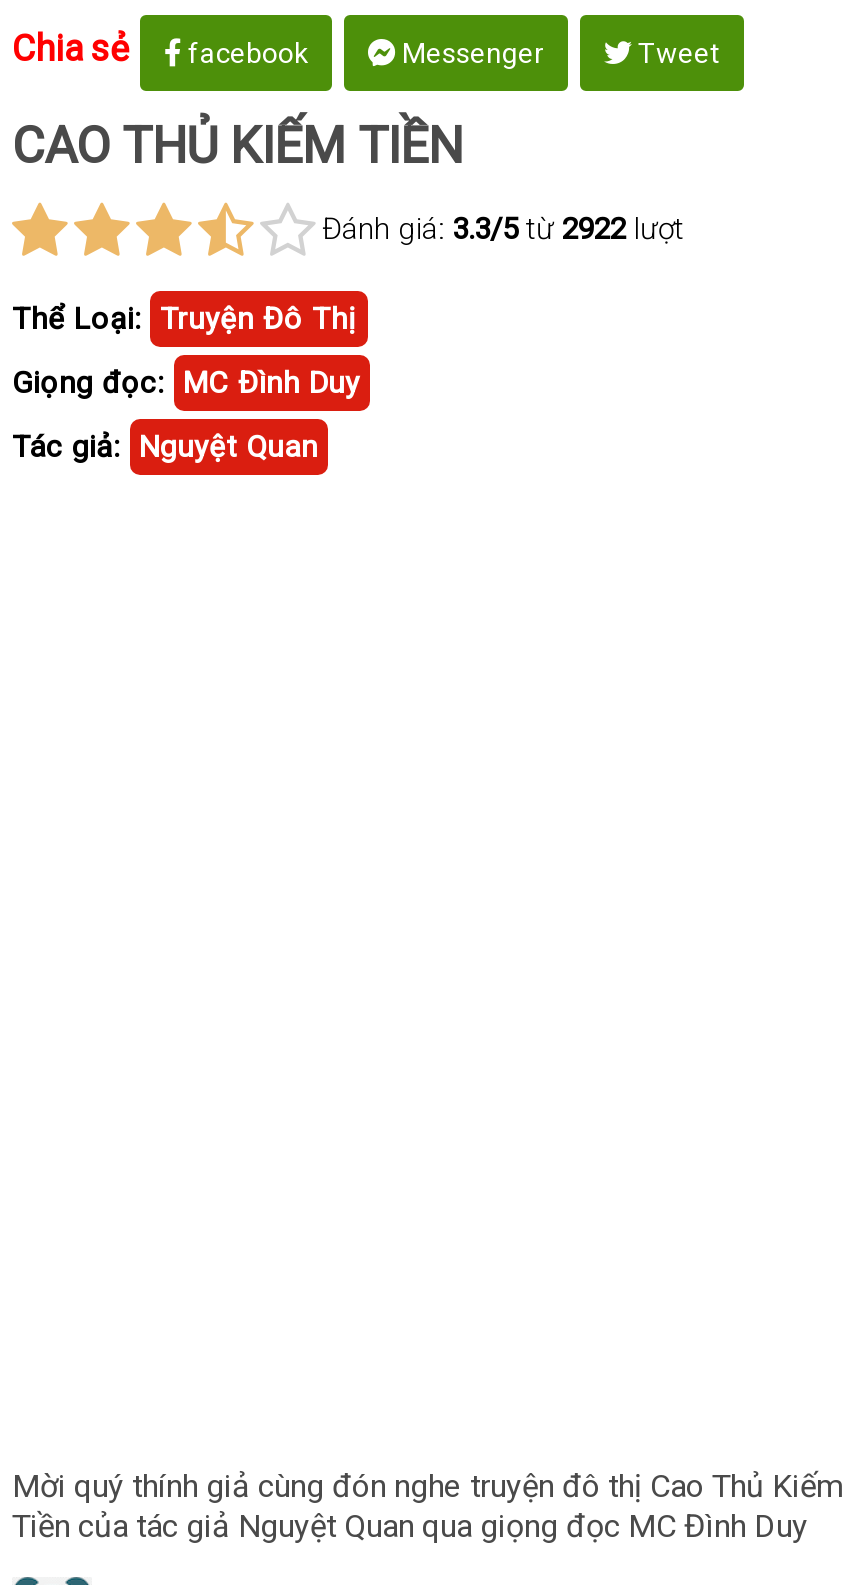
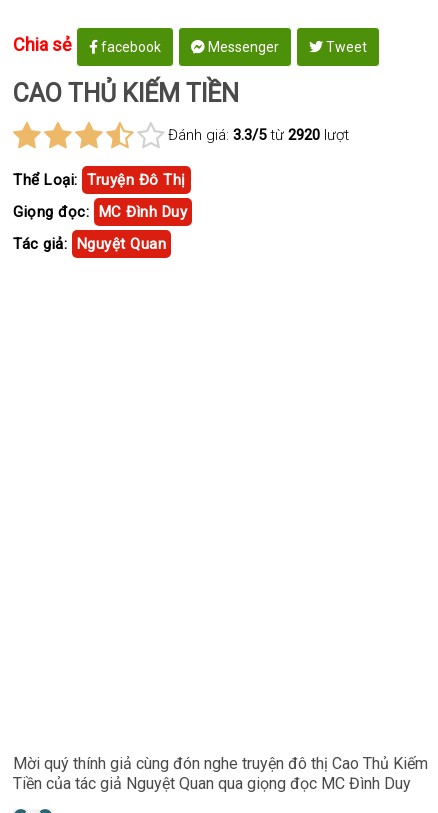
[322,211,684,247] Đánh giá: 3.3/5 từ 2922 lượt -> [168,126,349,144] Đánh giá: 3.3/5 từ 2920 lượt

